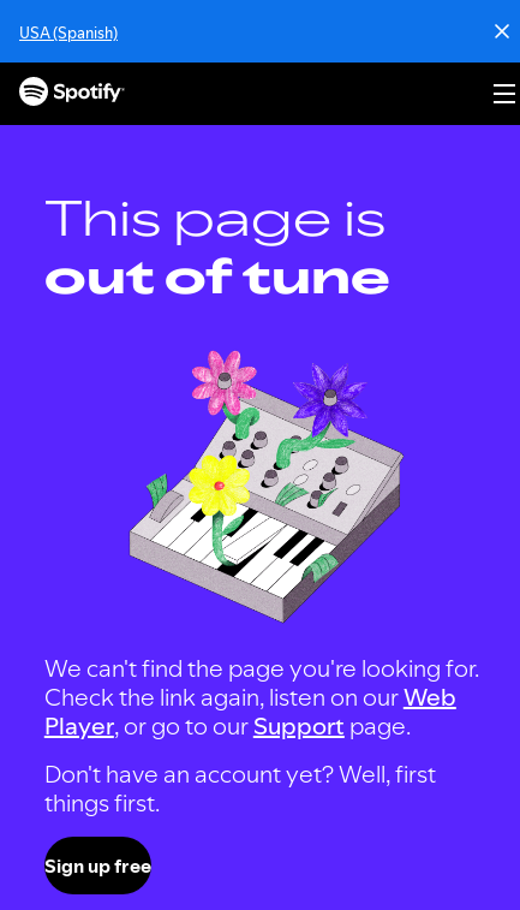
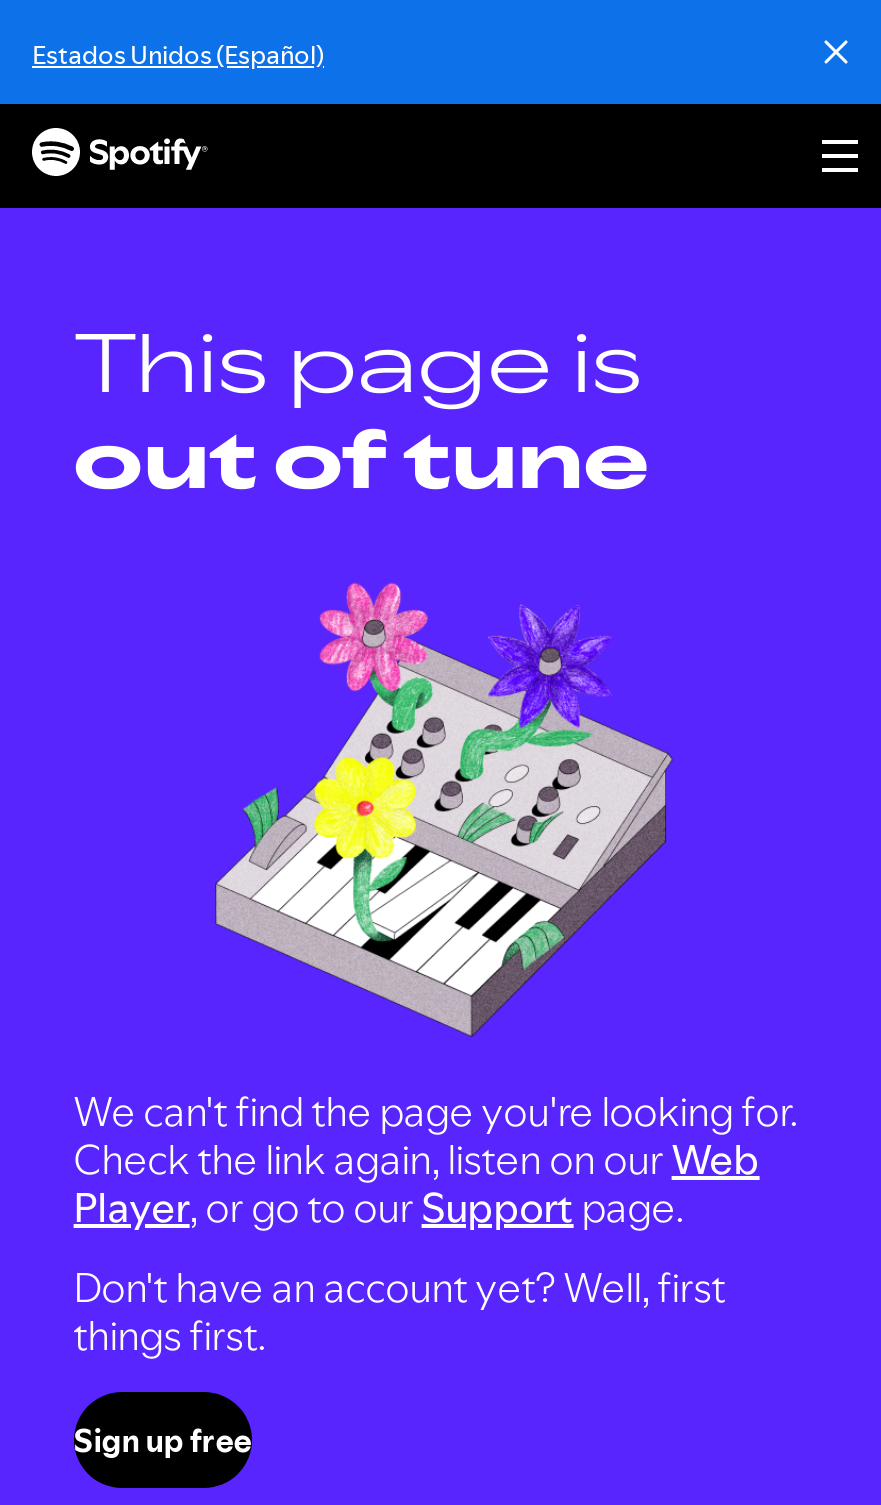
[19,22,118,43] USA (Spanish) -> [32,36,324,72] Estados Unidos (Español)

